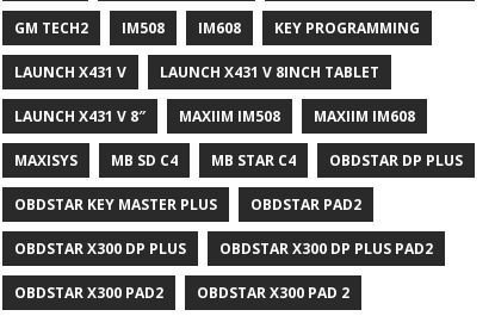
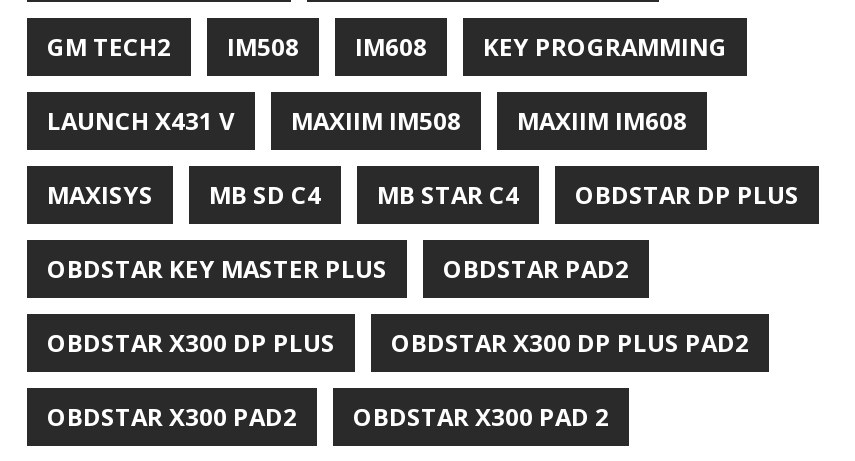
[14,62,379,126] LAUNCH X431 V 8INCH TABLET | LAUNCH X431 V 8″ -> none

